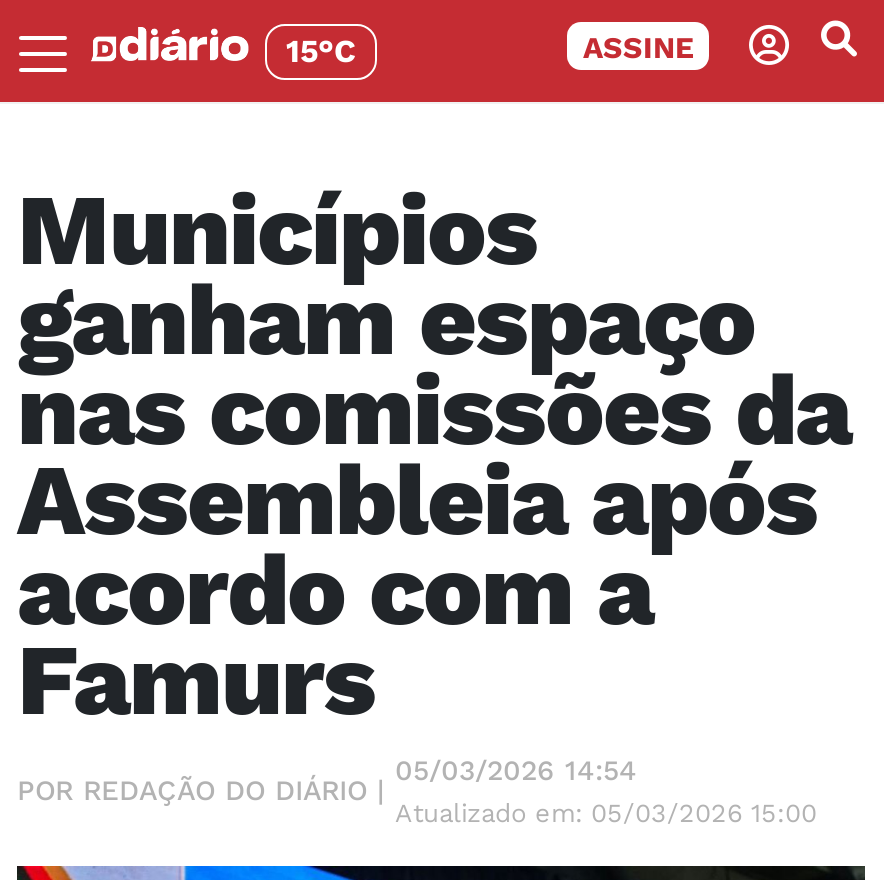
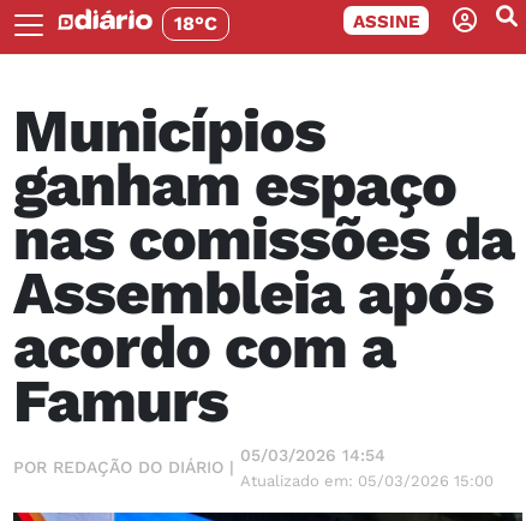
[286,32,356,70] 15°C -> [174,12,217,35] 18°C

